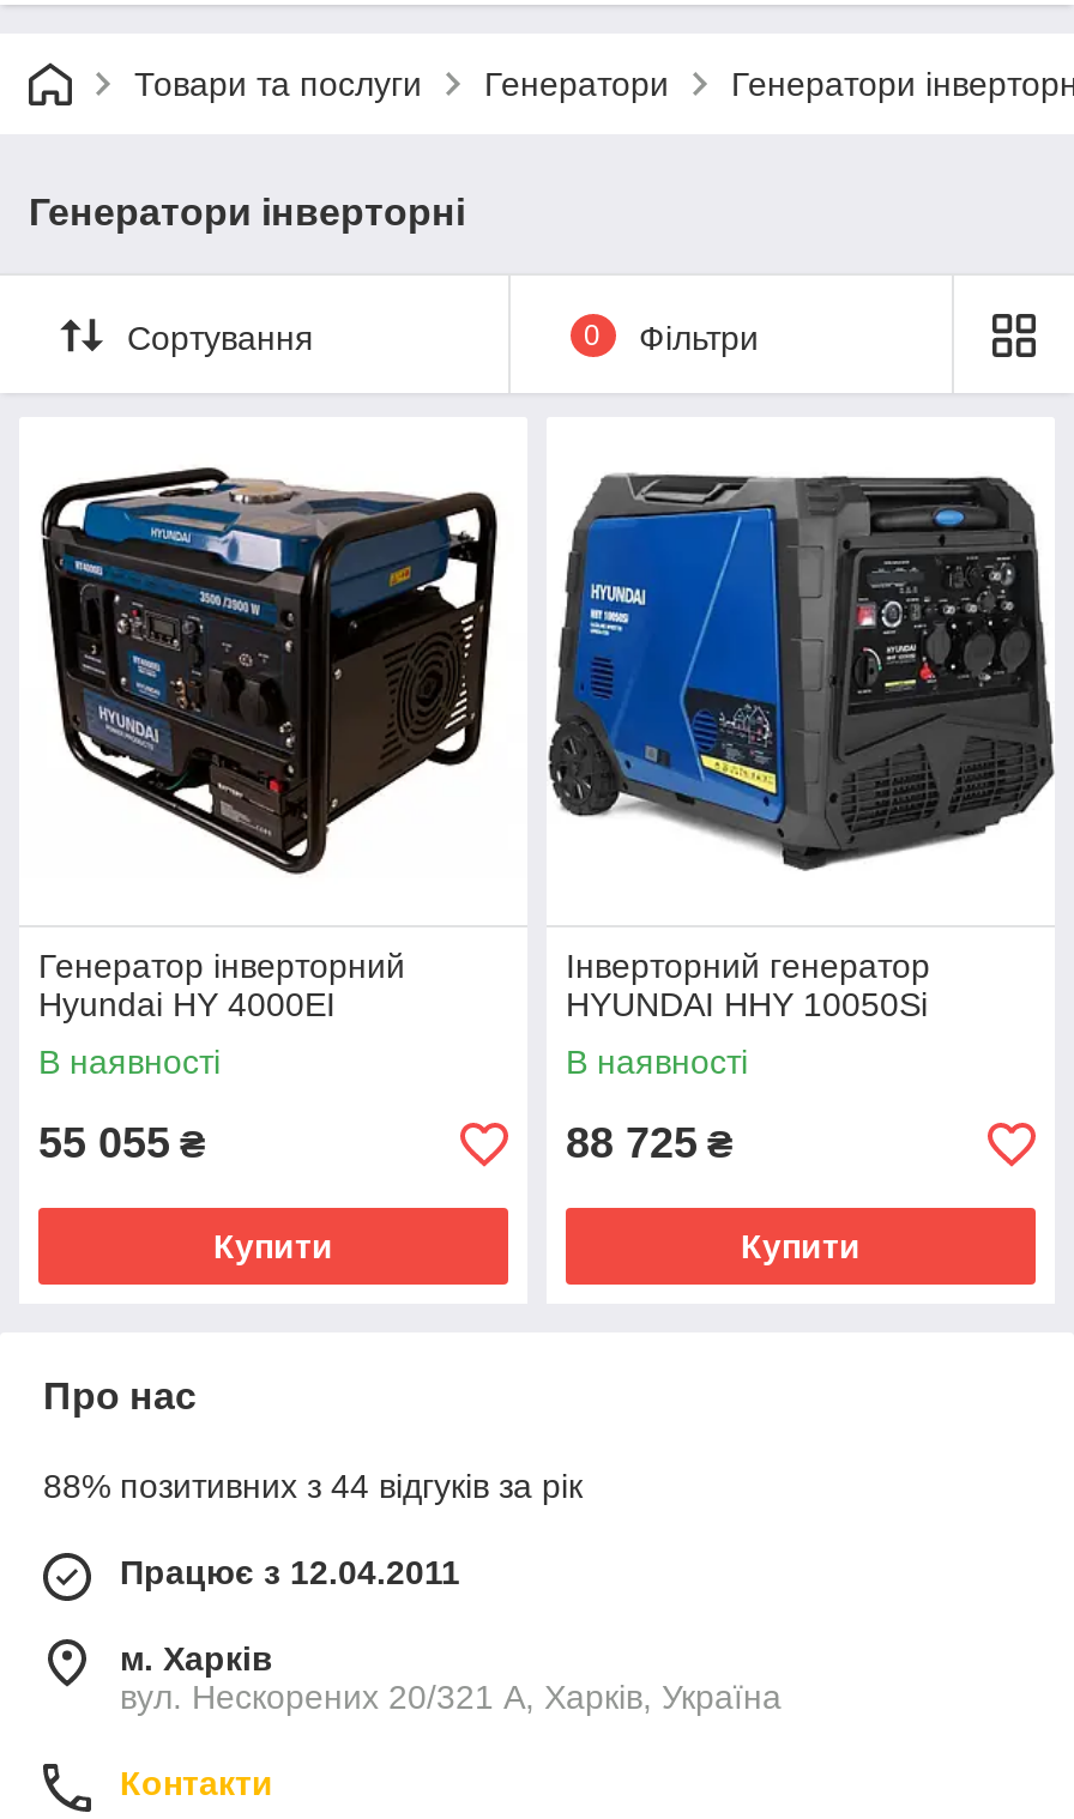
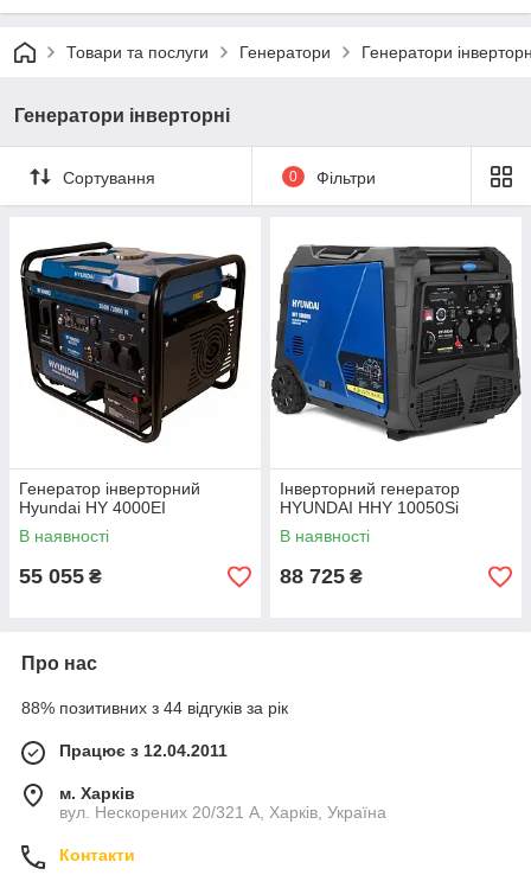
[213,1227,333,1265] Купити -> none
[741,1227,861,1265] Купити -> none

